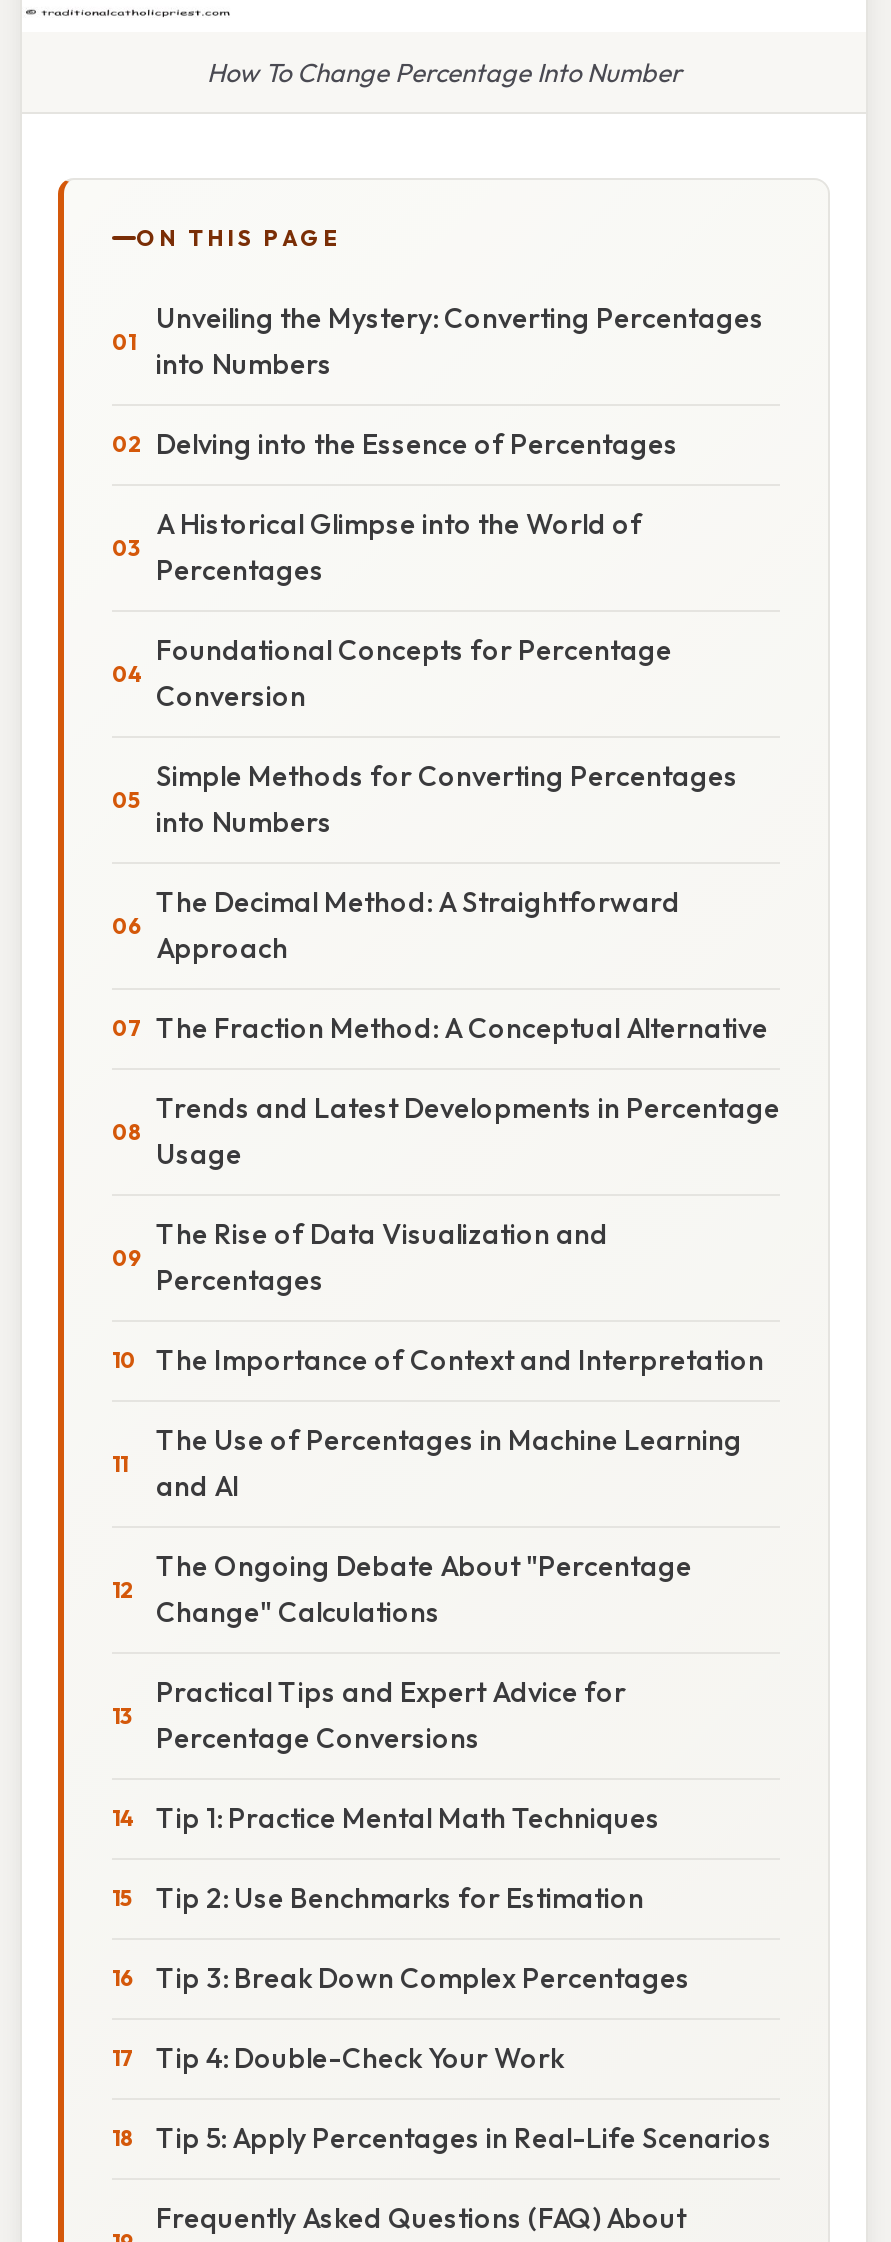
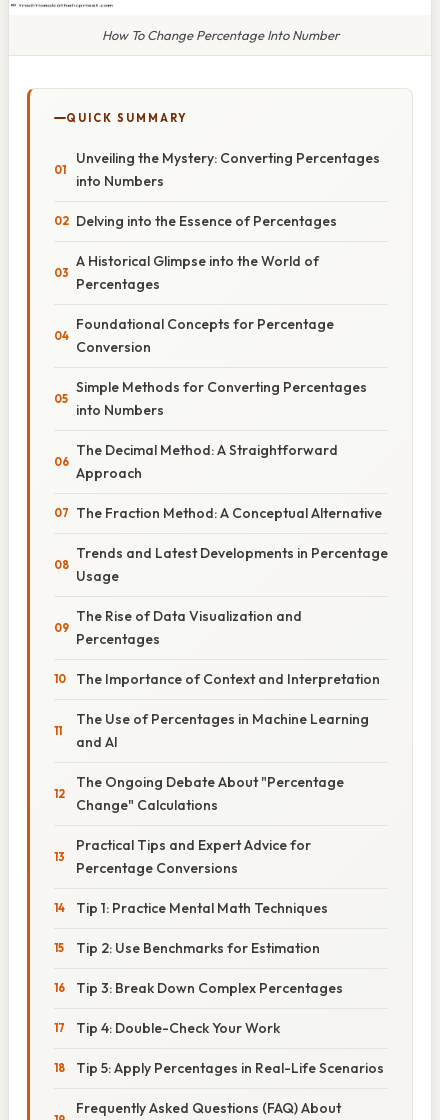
[136,224,342,252] ON THIS PAGE -> [66,111,188,125] QUICK SUMMARY

